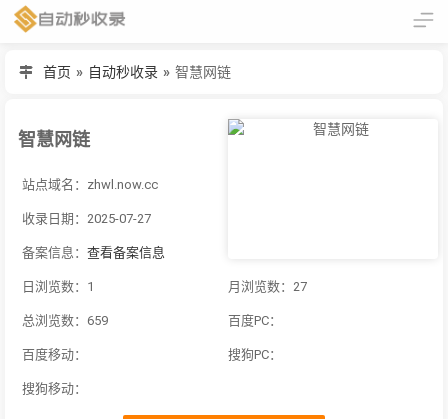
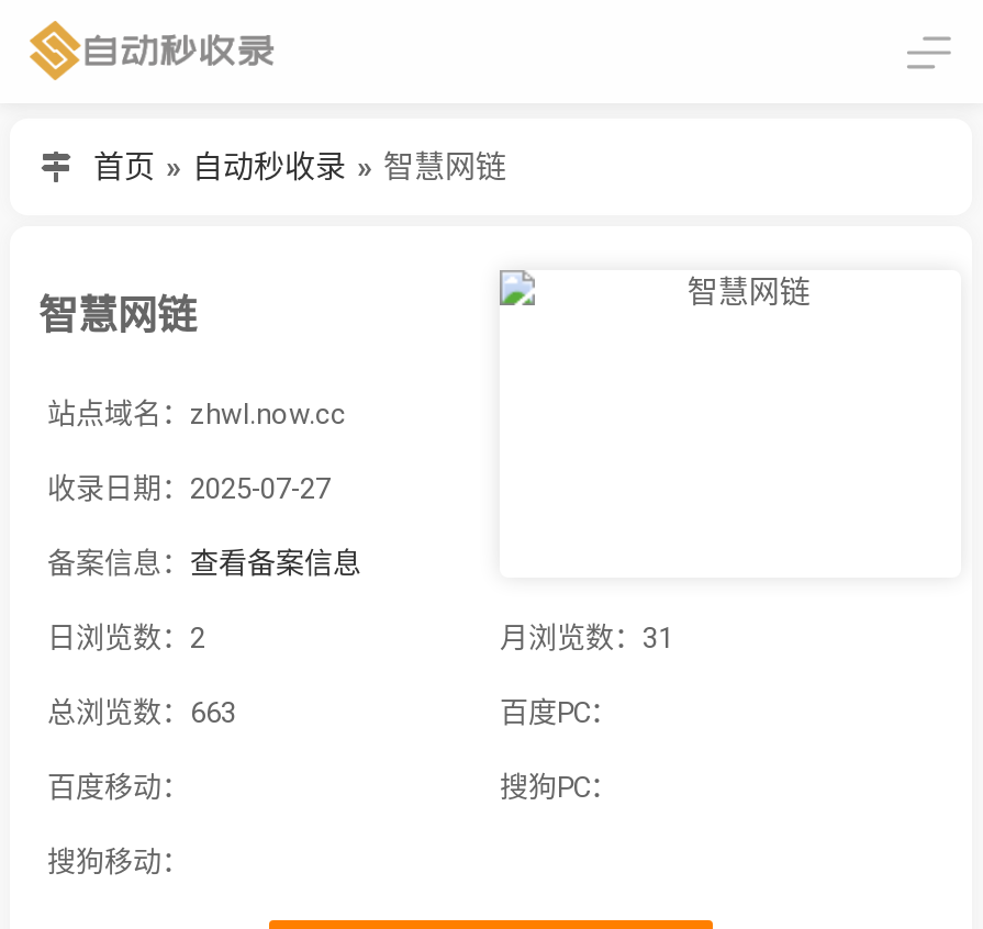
[22,279,94,294] 日浏览数：1 -> [47,622,205,655] 日浏览数：2
[228,279,307,294] 月浏览数：27 -> [500,622,673,655] 月浏览数：31
[22,313,108,328] 总浏览数：659 -> [47,696,236,729] 总浏览数：663

